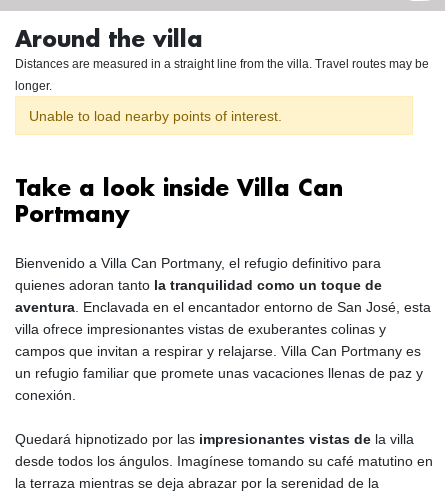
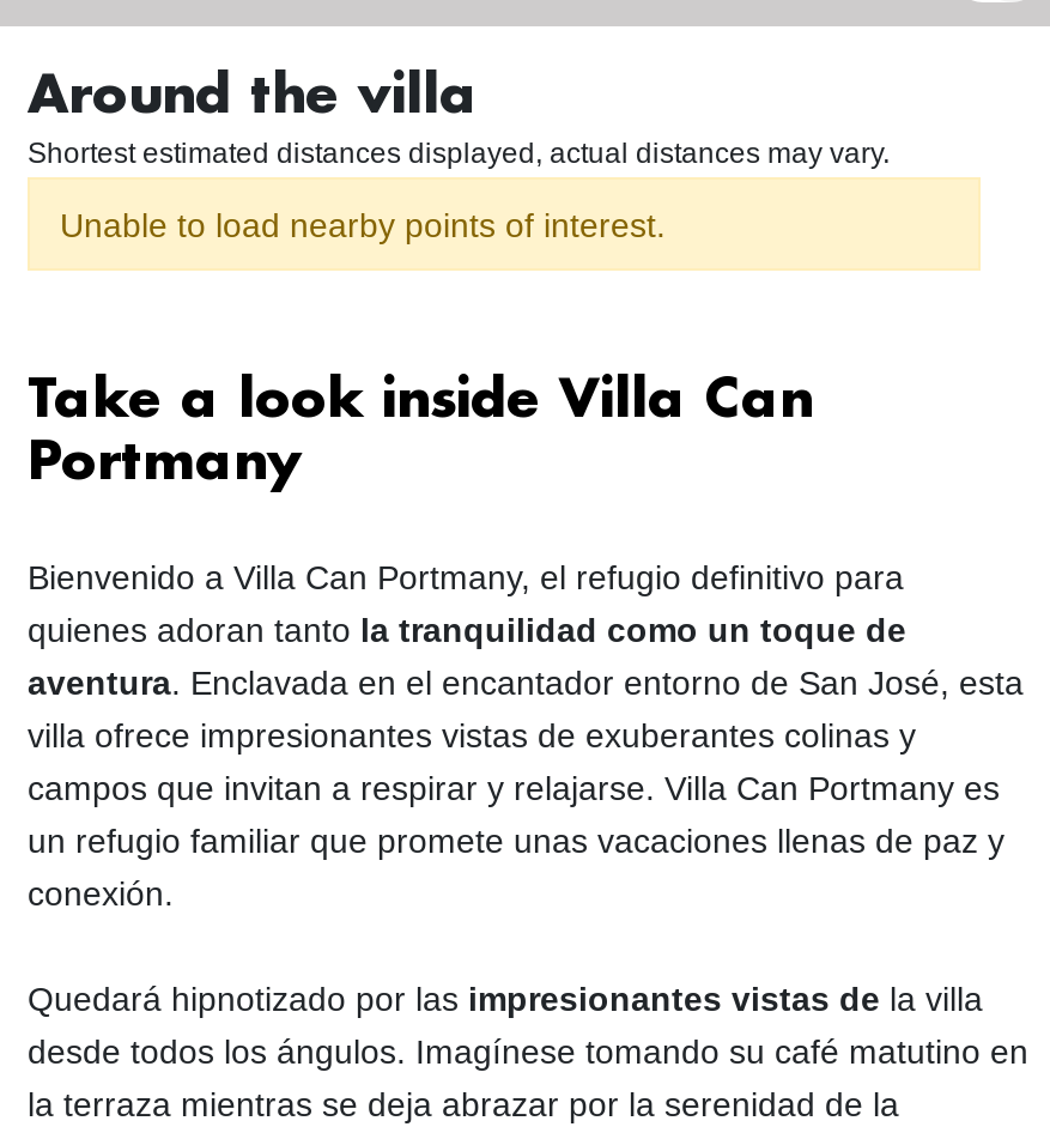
[15,57,429,93] Distances are measured in a straight line from the villa. Travel routes may be | longer. -> [28,137,890,170] Shortest estimated distances displayed, actual distances may vary.

